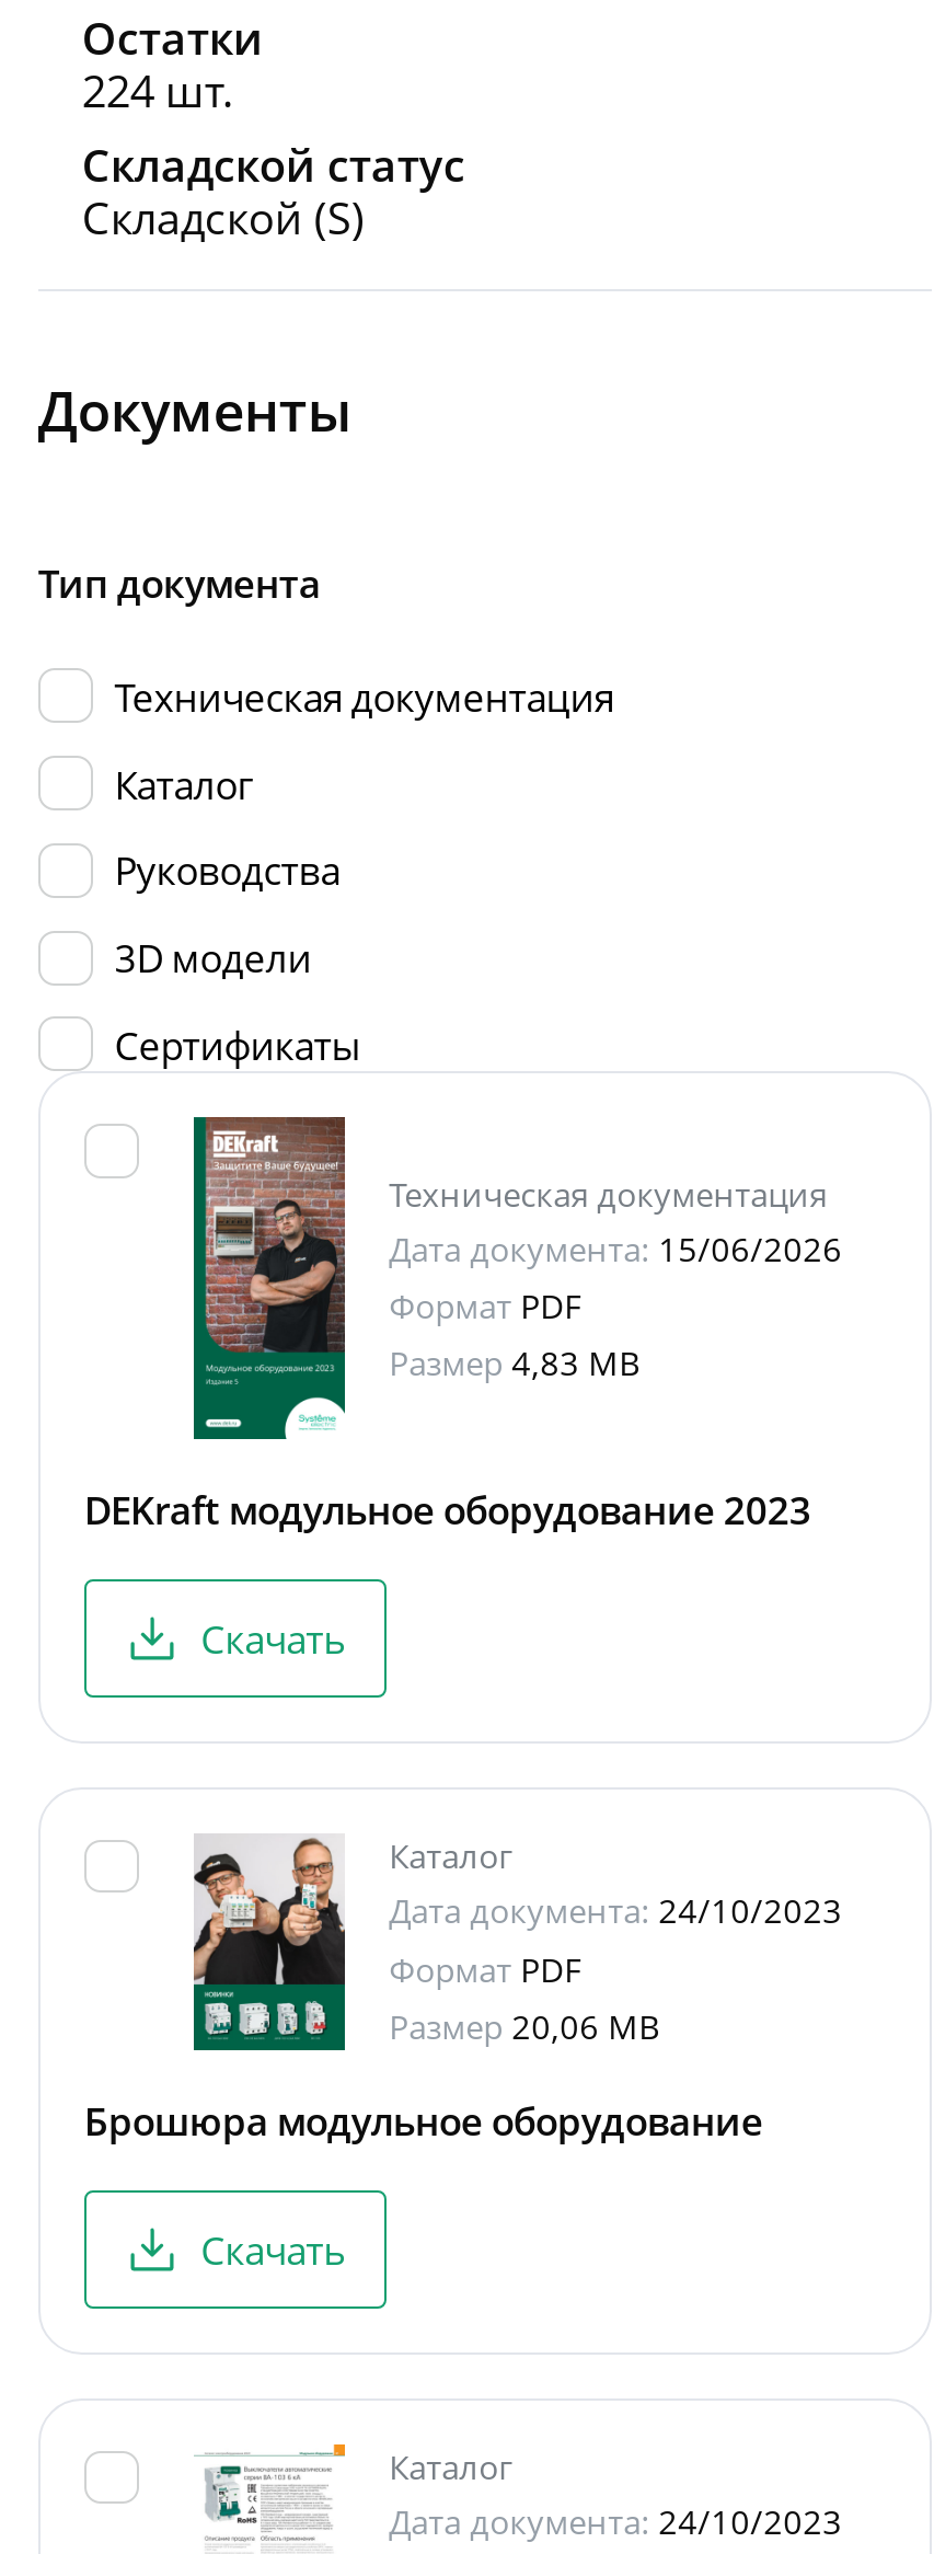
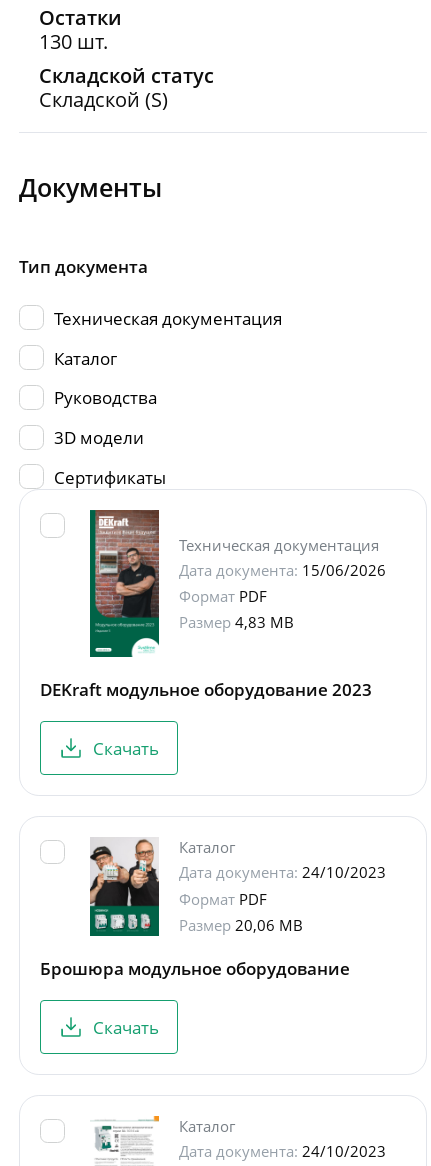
[82,61,233,120] 224 шт. -> [39,28,108,55] 130 шт.

